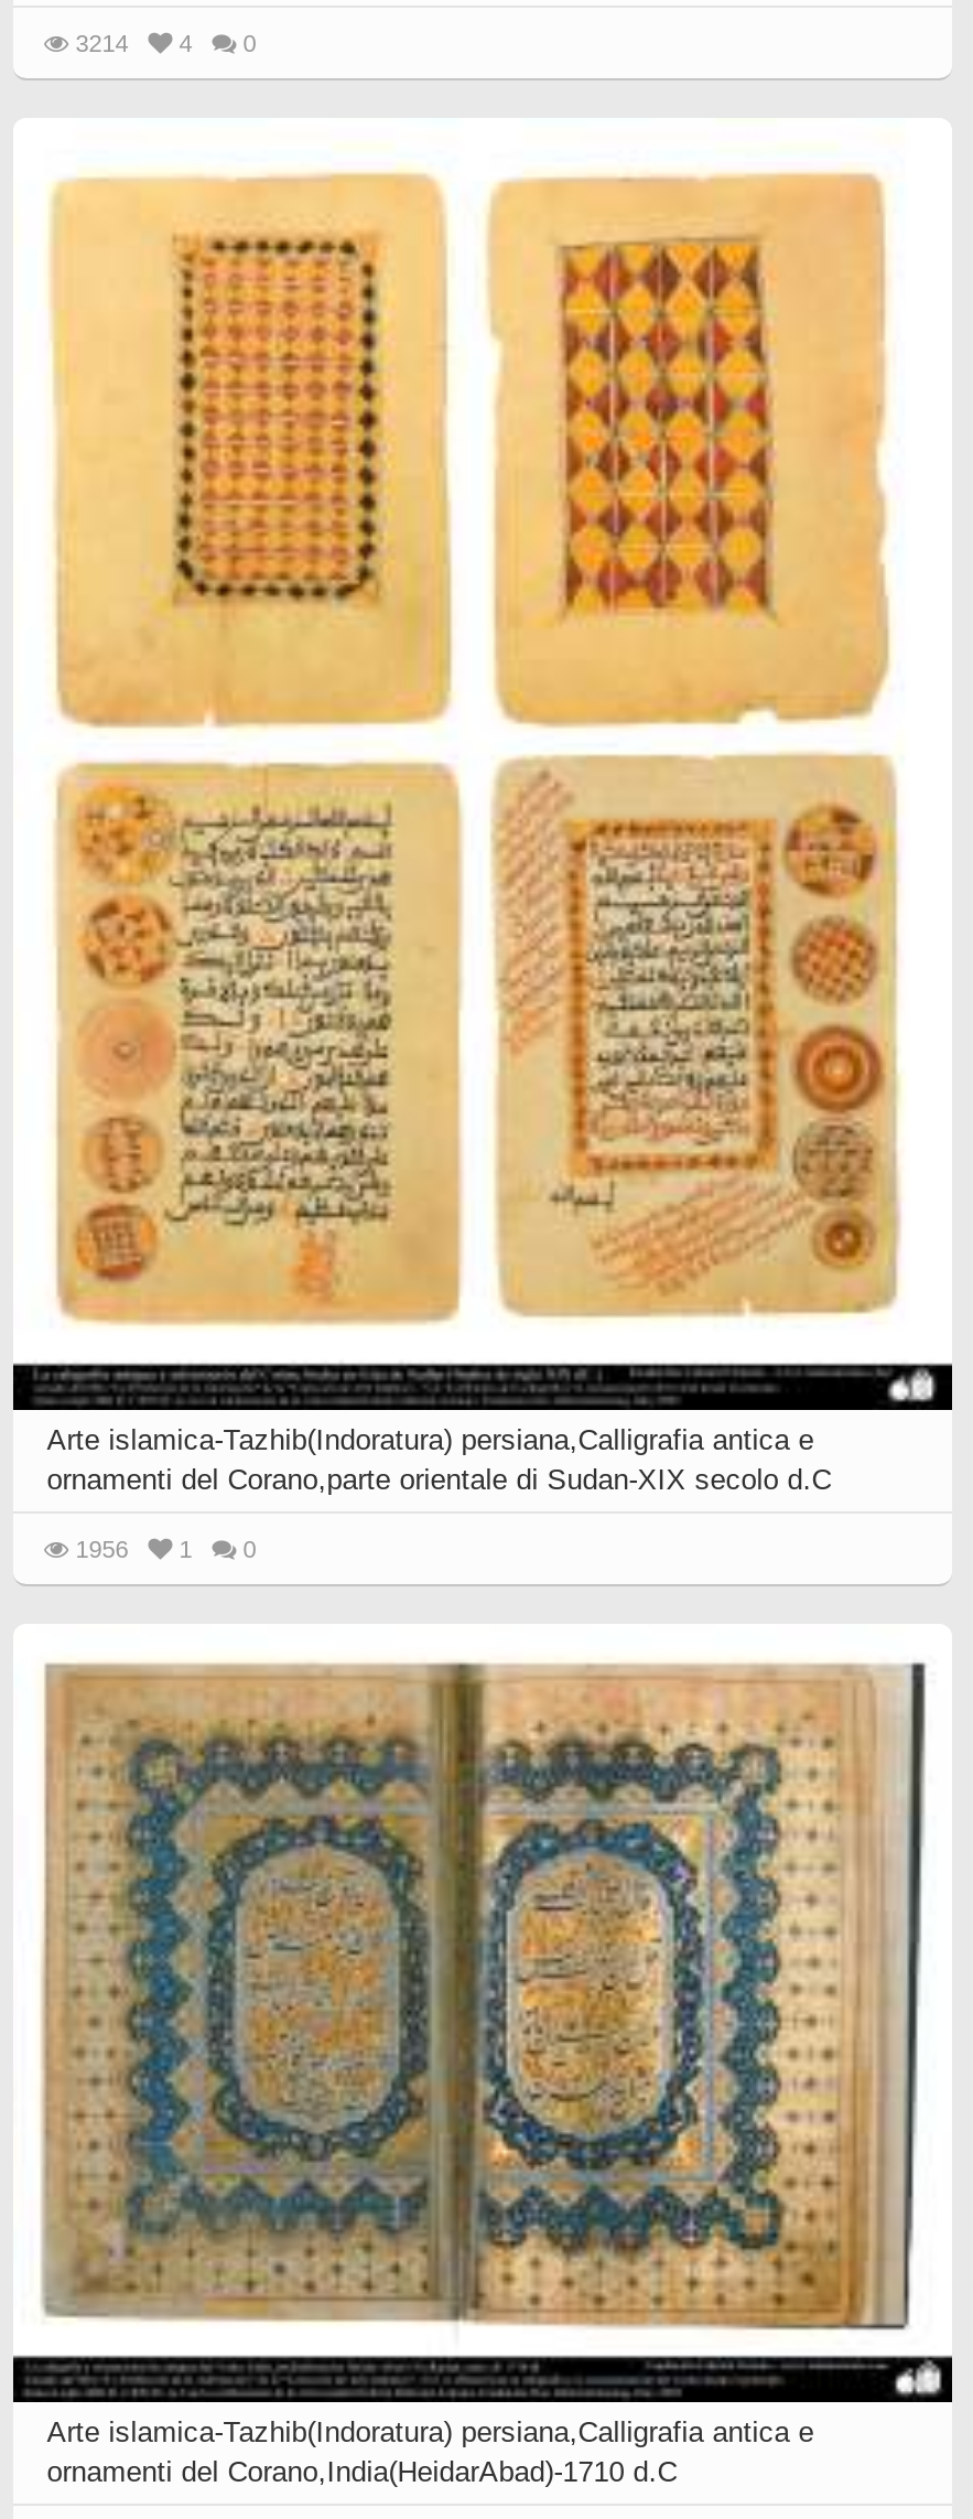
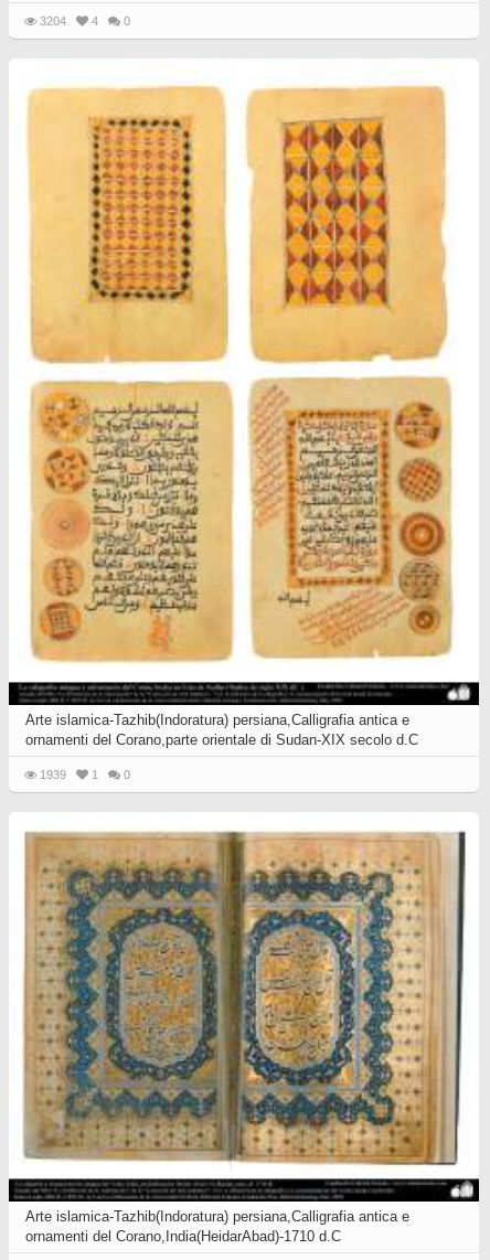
[69,31,256,57] 3214 4 0 -> [37,15,130,28] 3204 4 0
[69,1535,256,1562] 1956 1 0 -> [37,768,130,781] 1939 1 0

